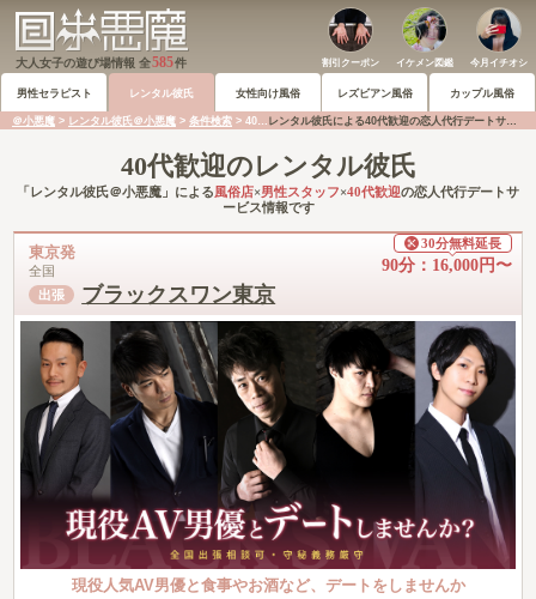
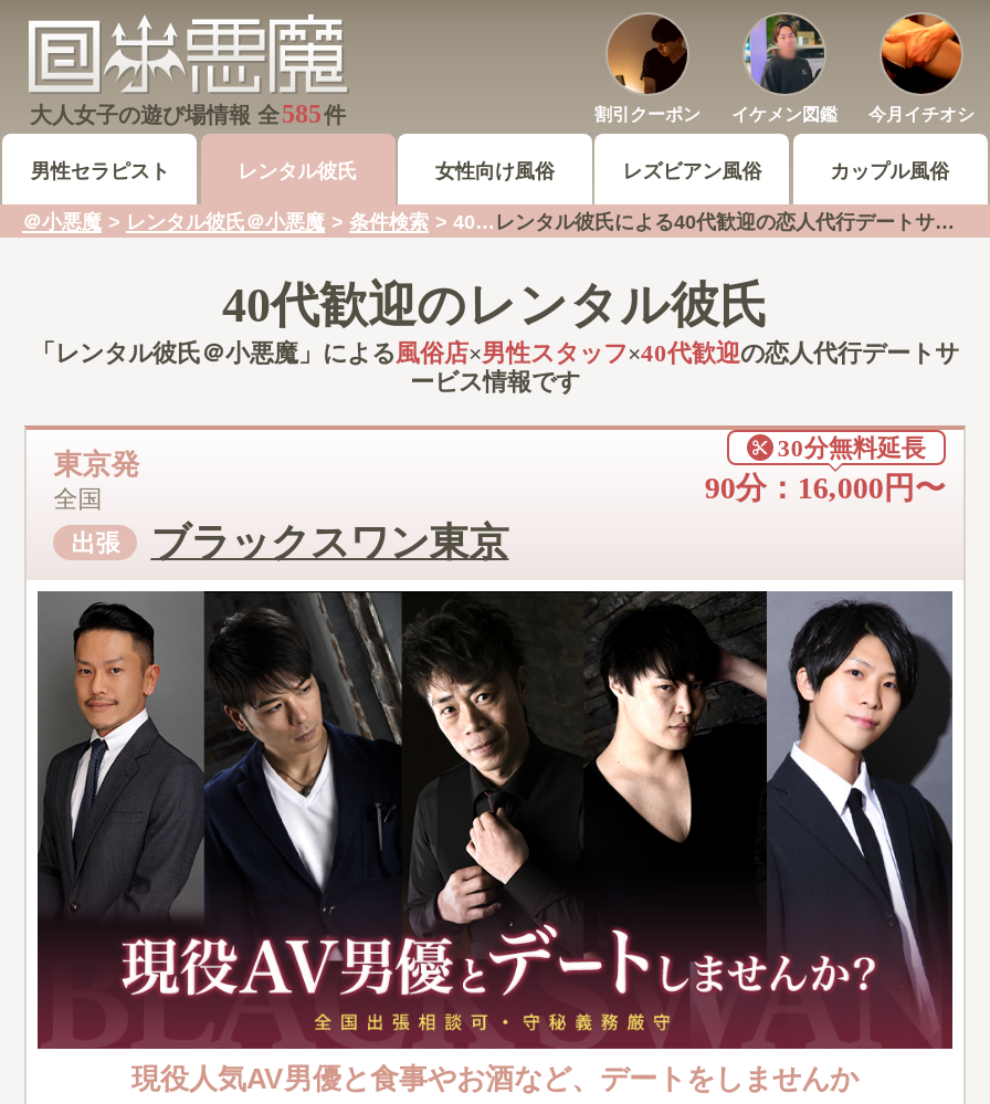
[329,8,371,52] [image] -> [608,17,685,94] [image]
[403,8,446,52] [image] -> [742,14,824,96] [image]
[477,8,520,50] [image] -> [880,14,961,94] [image]

